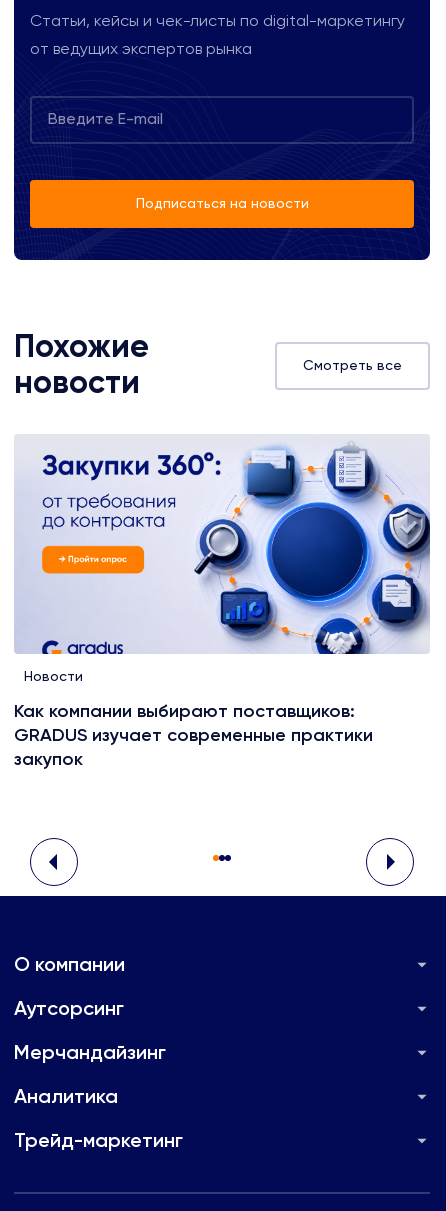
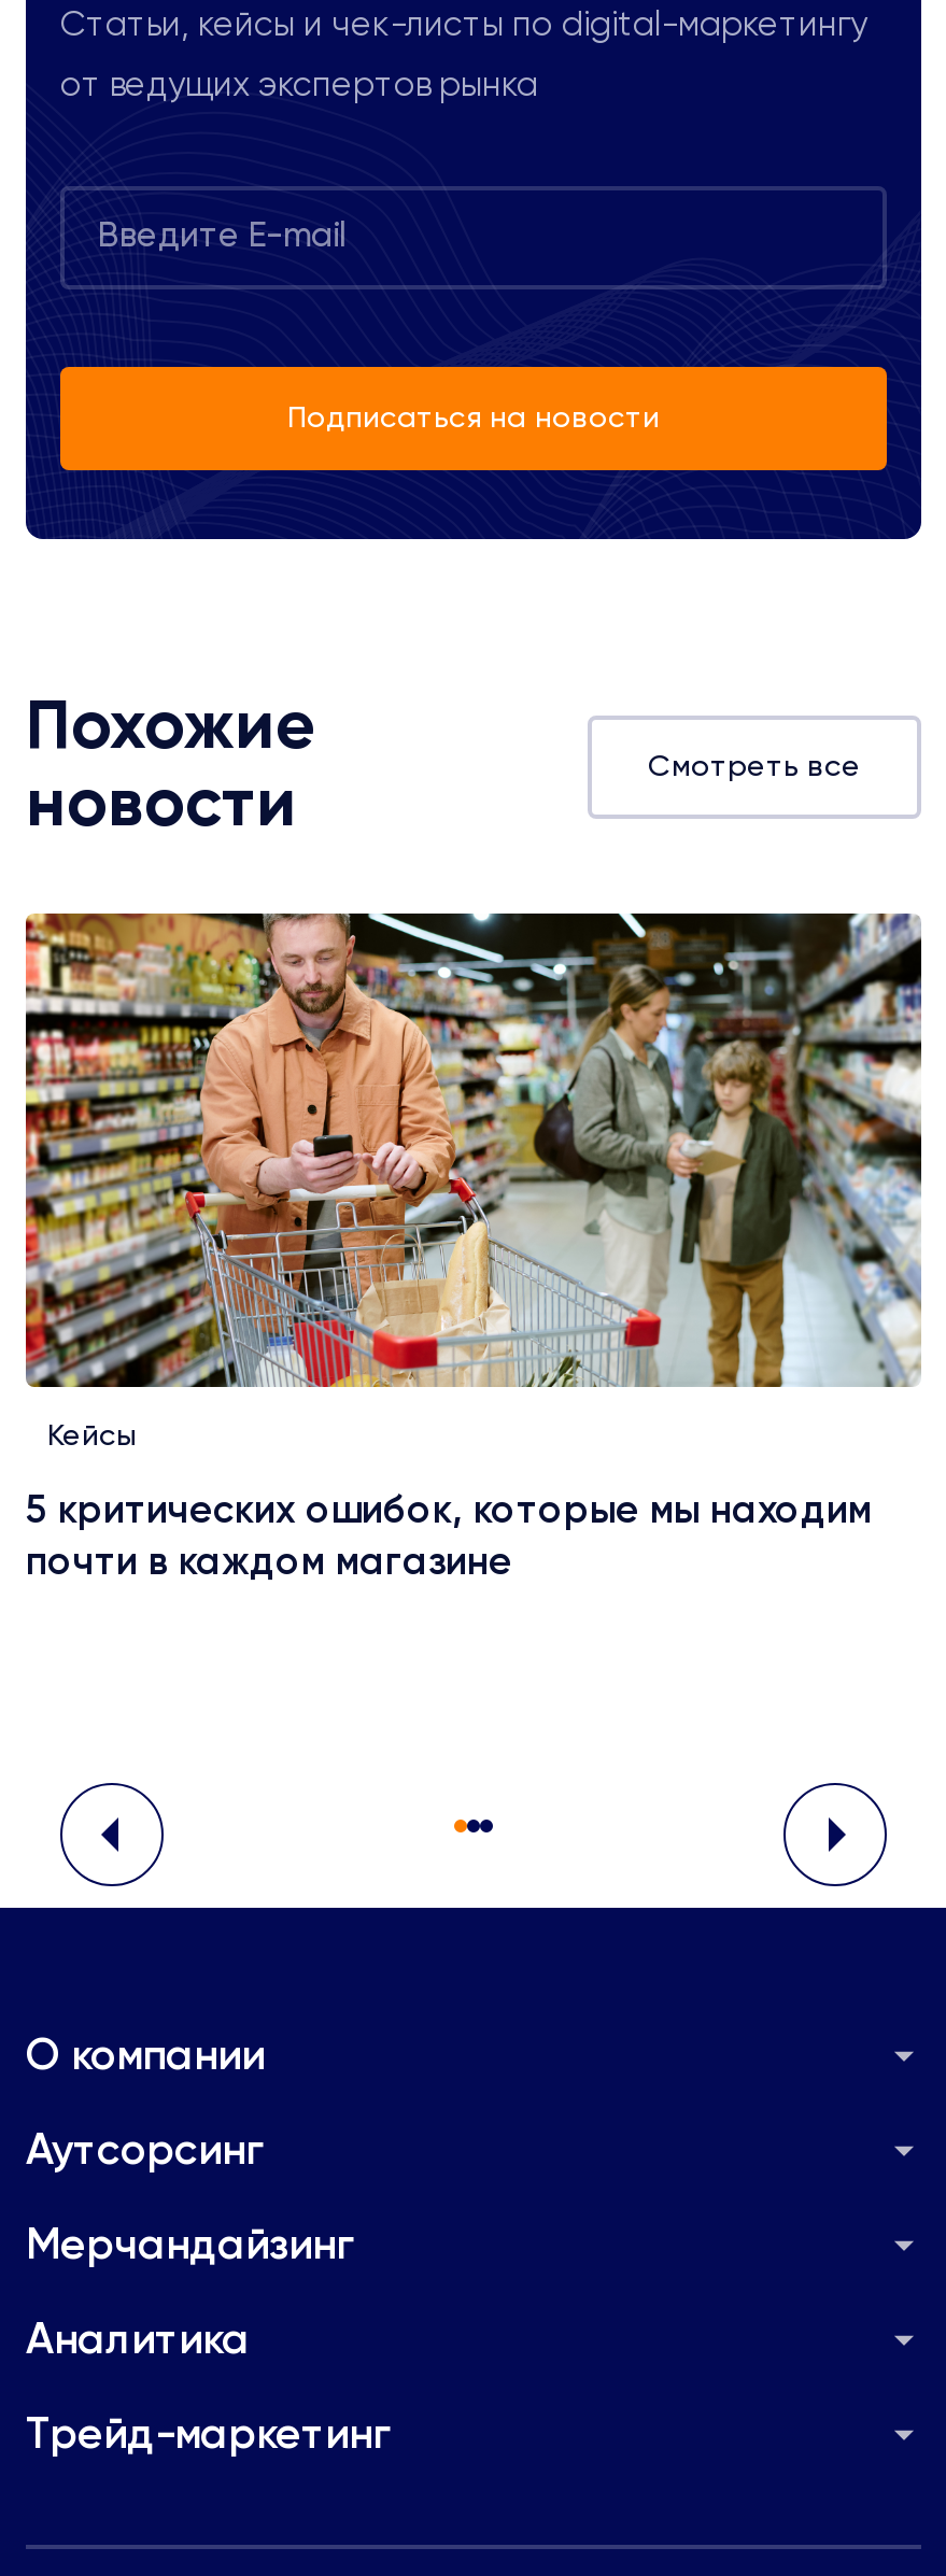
[14,434,431,684] [image] | Новости -> [24,911,923,1452] [image] | Кейсы
[14,703,373,769] Как компании выбирают поставщиков: | GRADUS изучает современные практики | закупок -> [26,1493,872,1584] 5 критических ошибок, которые мы находим | почти в каждом магазине

